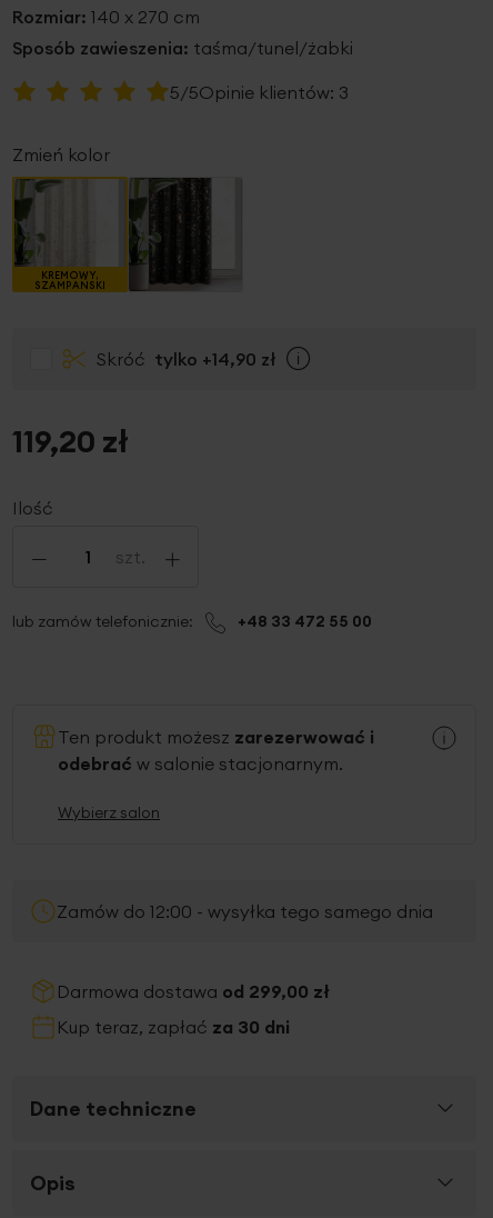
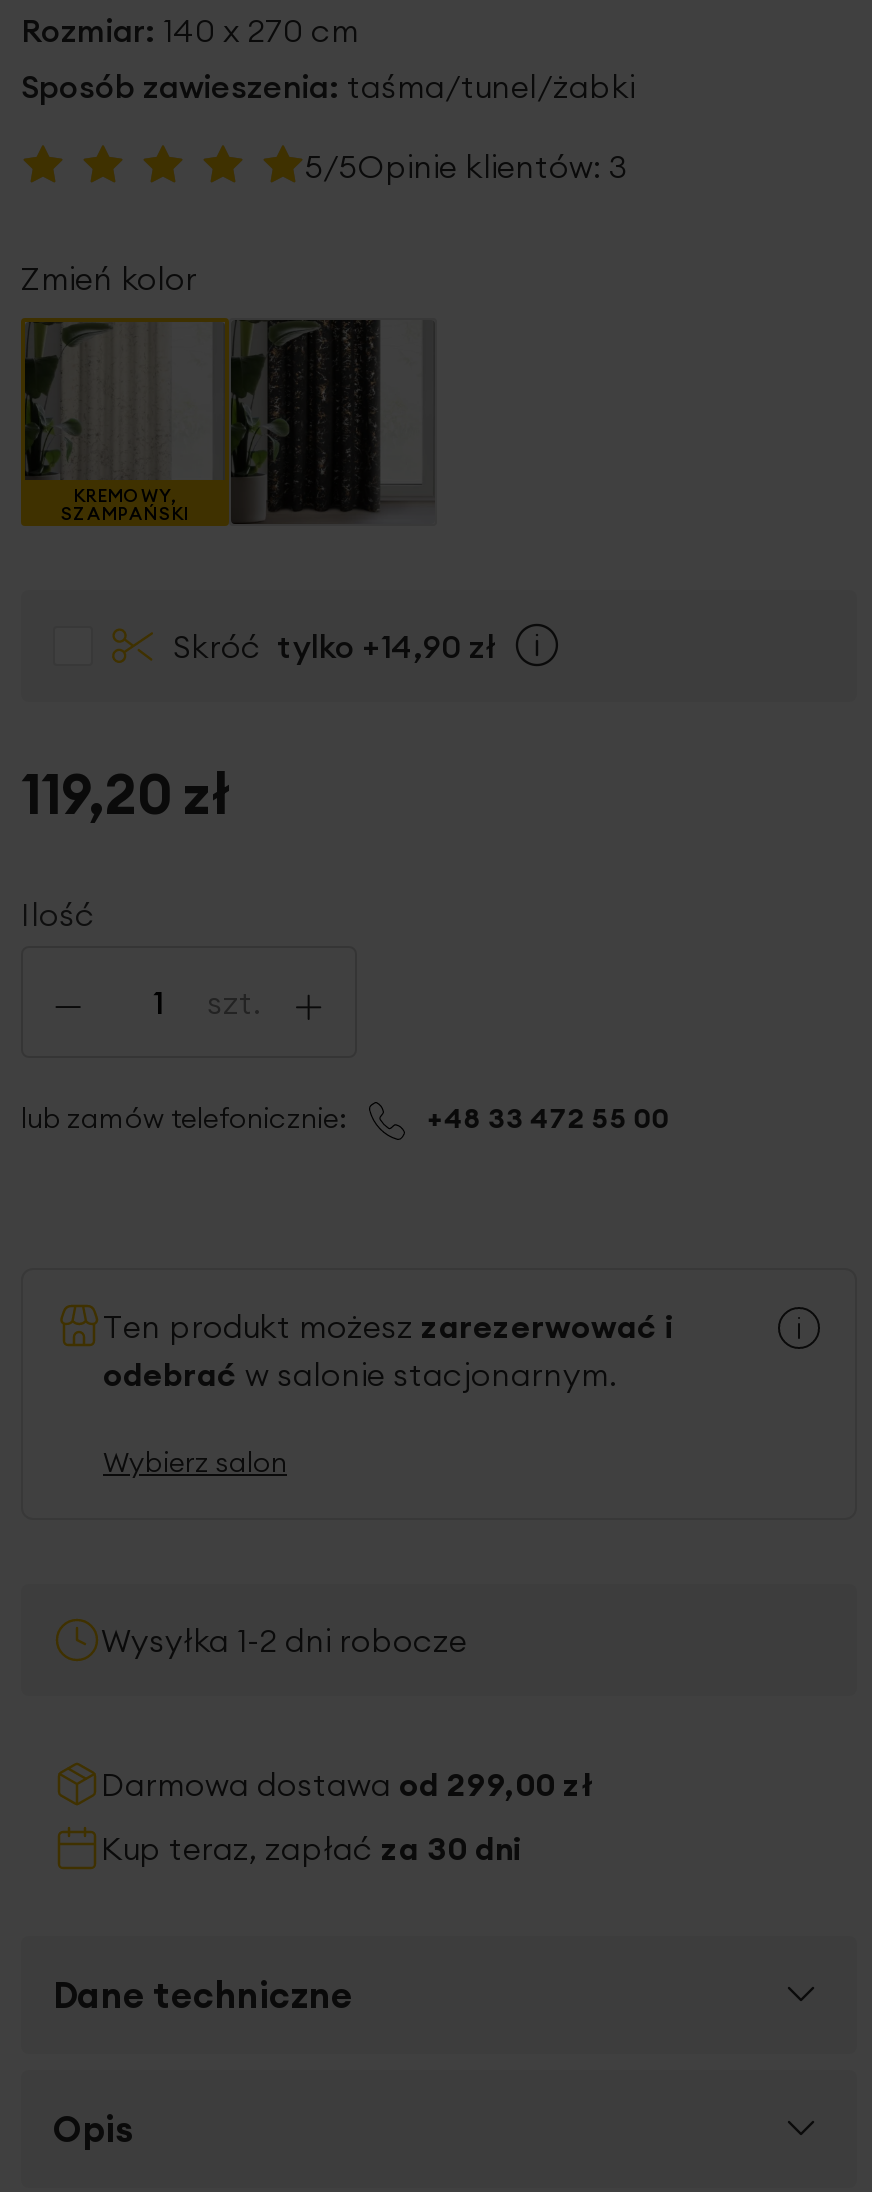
[57,900,433,922] Zamów do 12:00 - wysyłka tego samego dnia -> [101,1620,467,1660] Wysyłka 1-2 dni robocze

